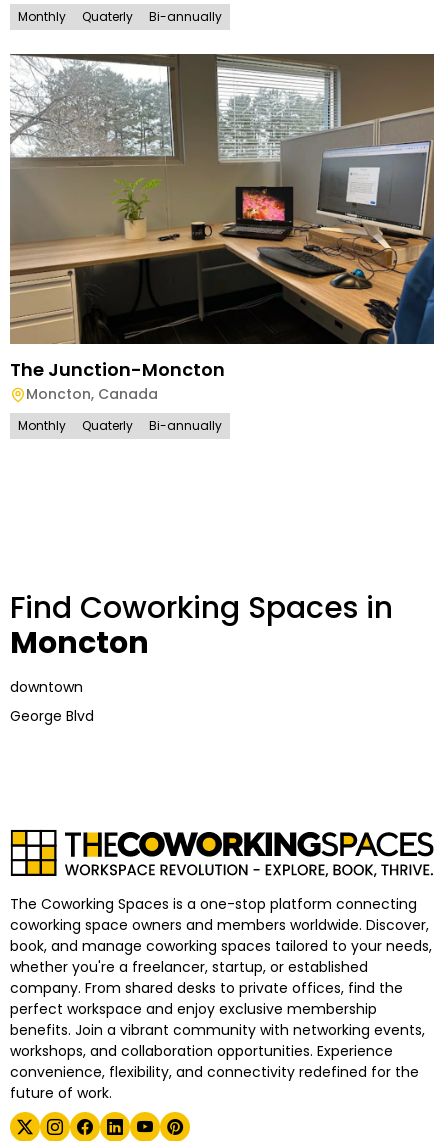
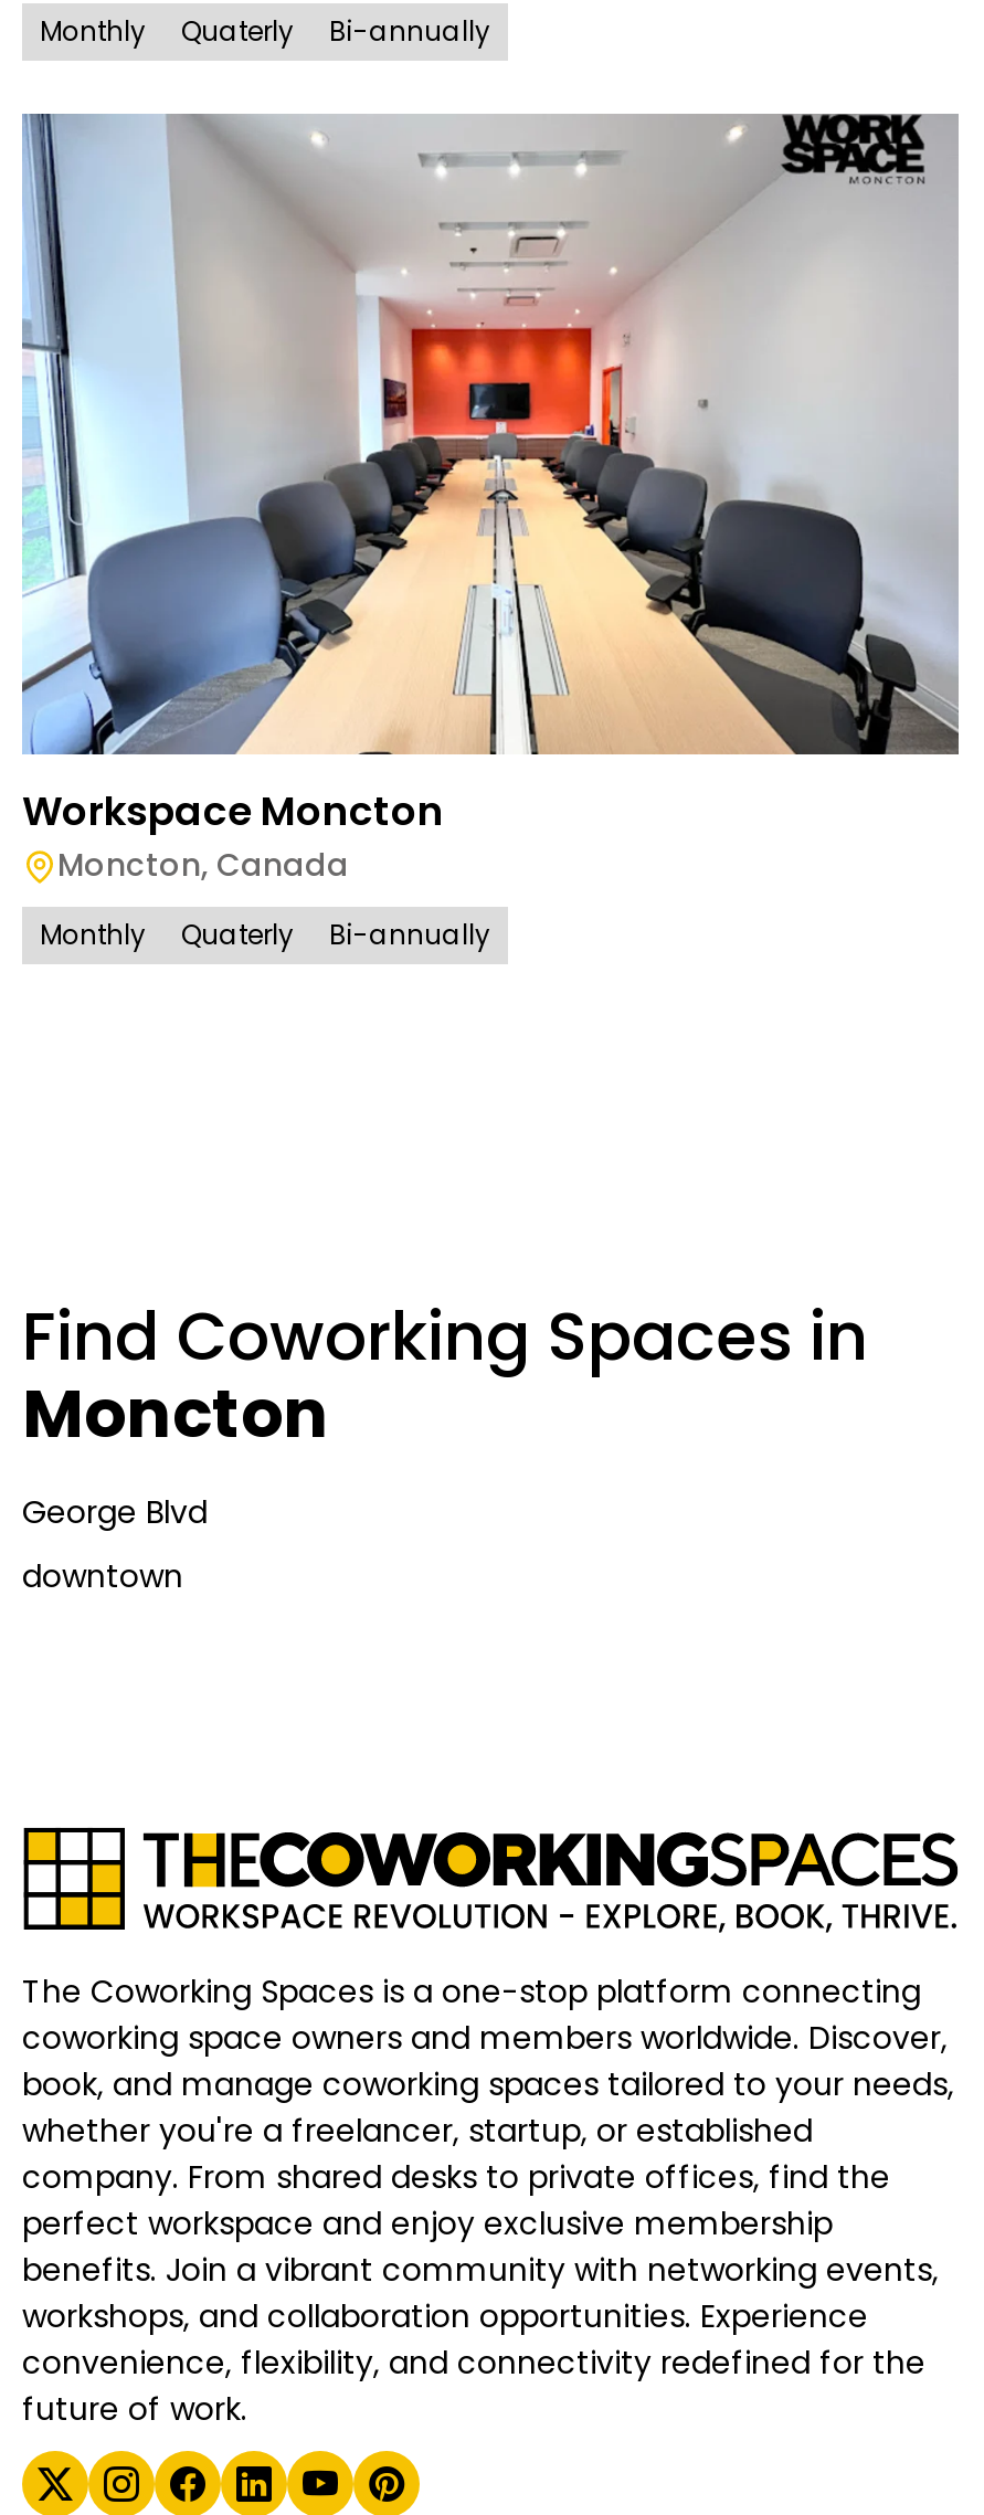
[9,53,434,382] [image] | The Junction-Moncton -> [22,114,959,839] [image] | Workspace Moncton
moved [10,677,83,697] -> [22,1555,183,1599]: downtown
moved [10,706,94,726] -> [22,1490,208,1535]: George Blvd

